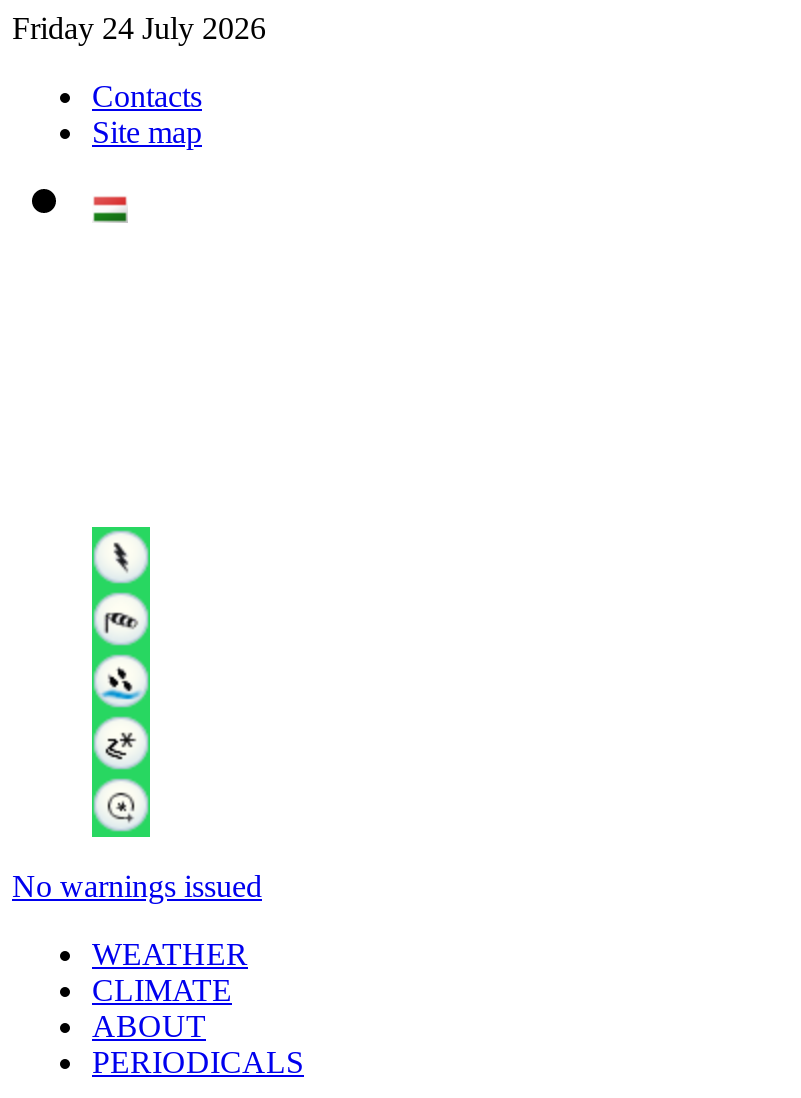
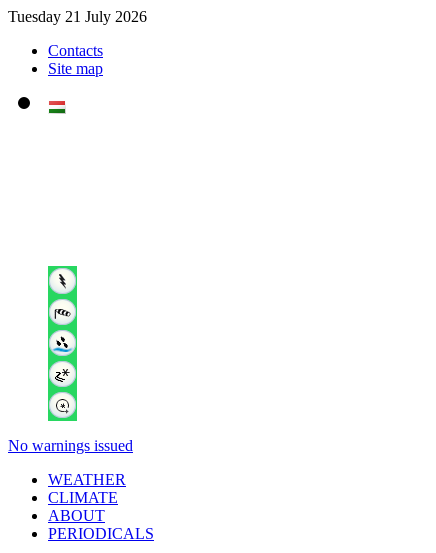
[12,11,266,45] Friday 24 July 2026 -> [8,8,147,25] Tuesday 21 July 2026

